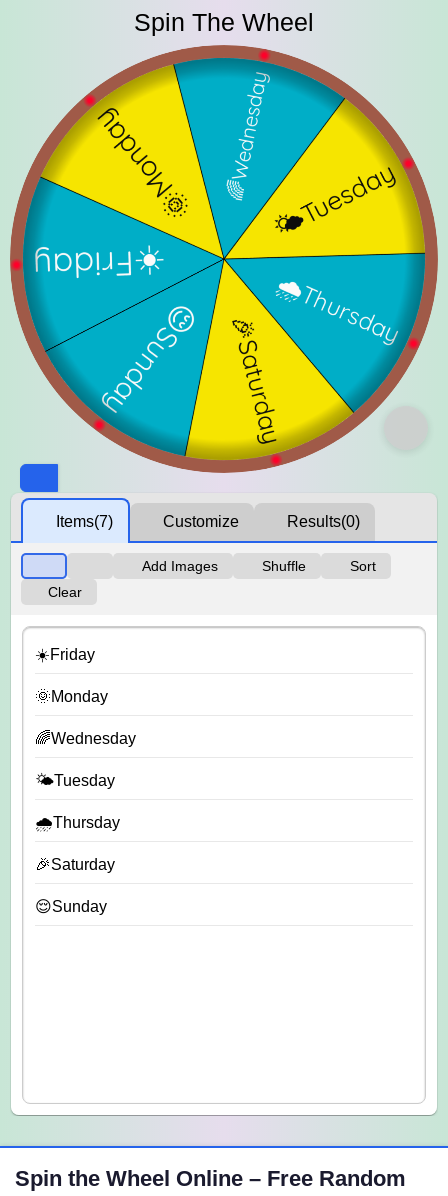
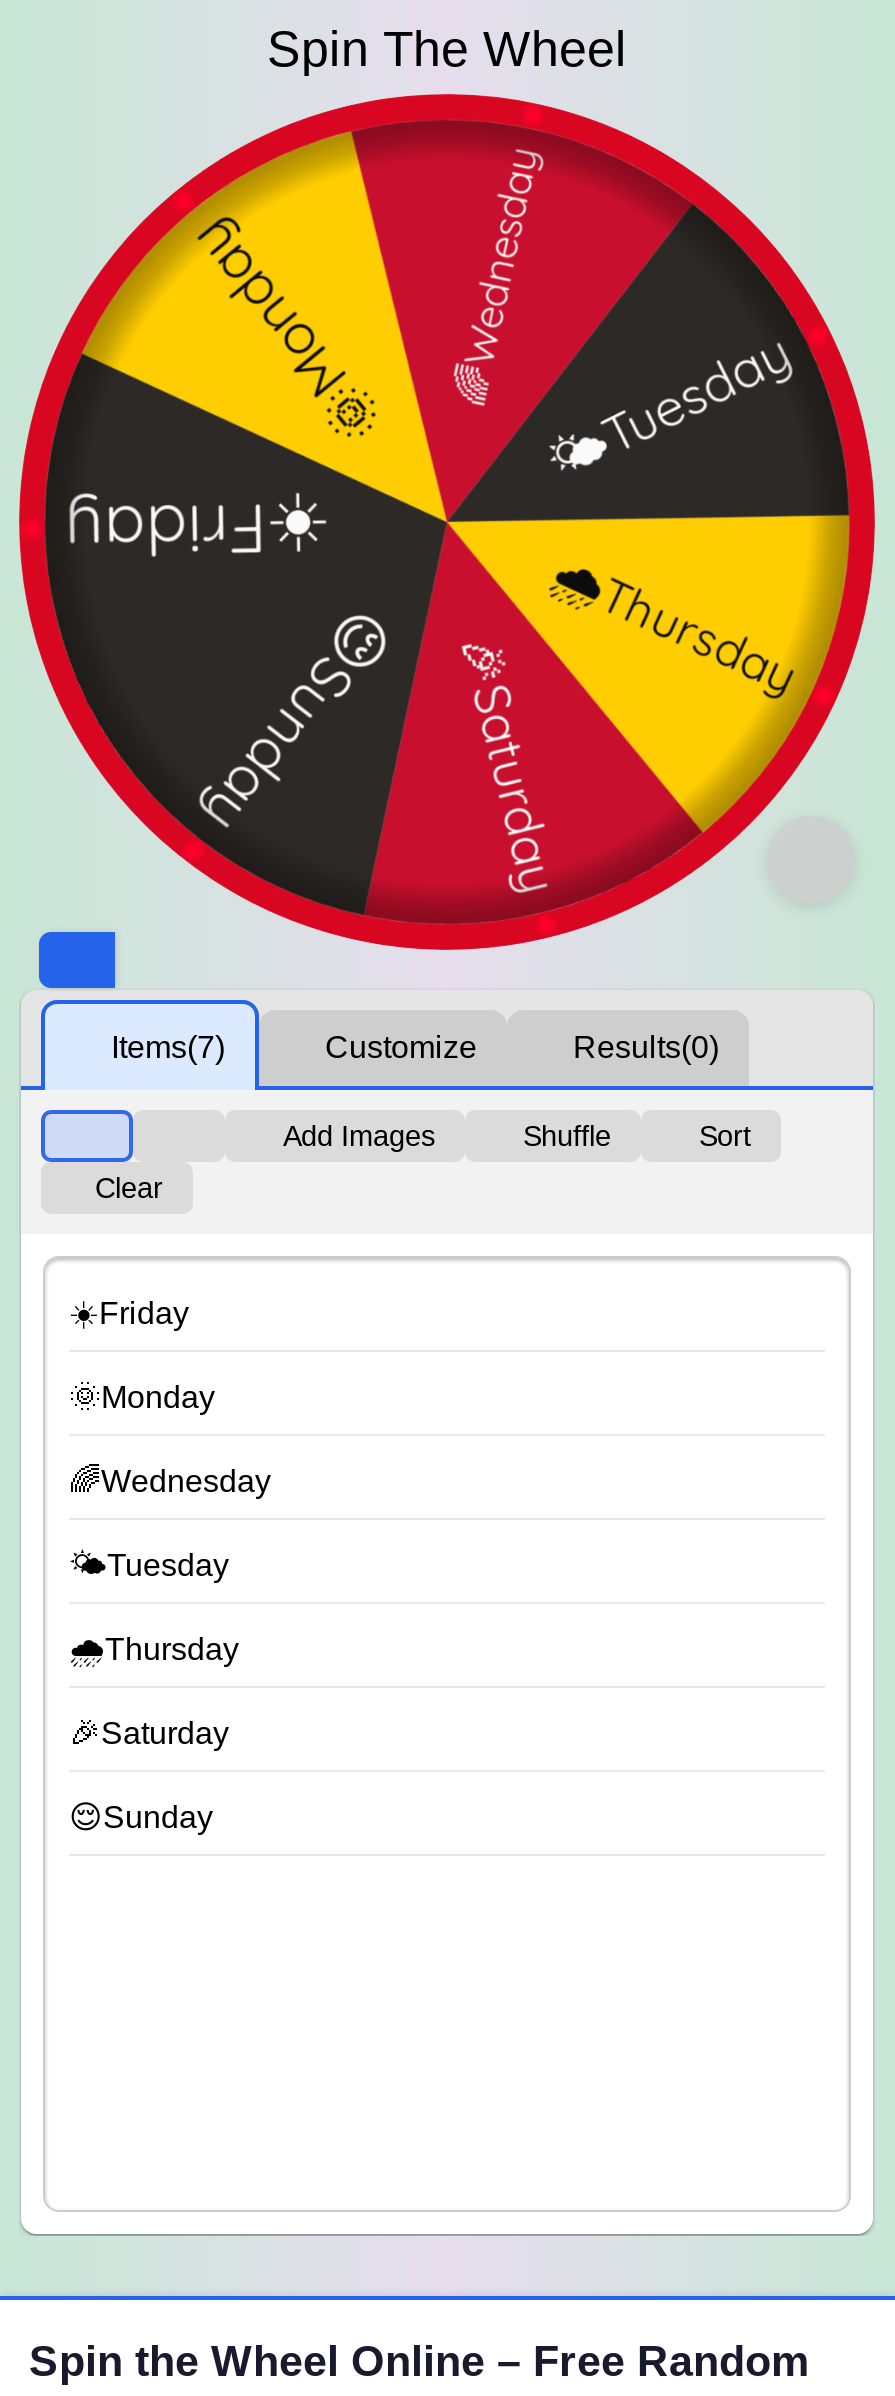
[10,45,438,473] [image] -> [19,94,875,950] [image]

